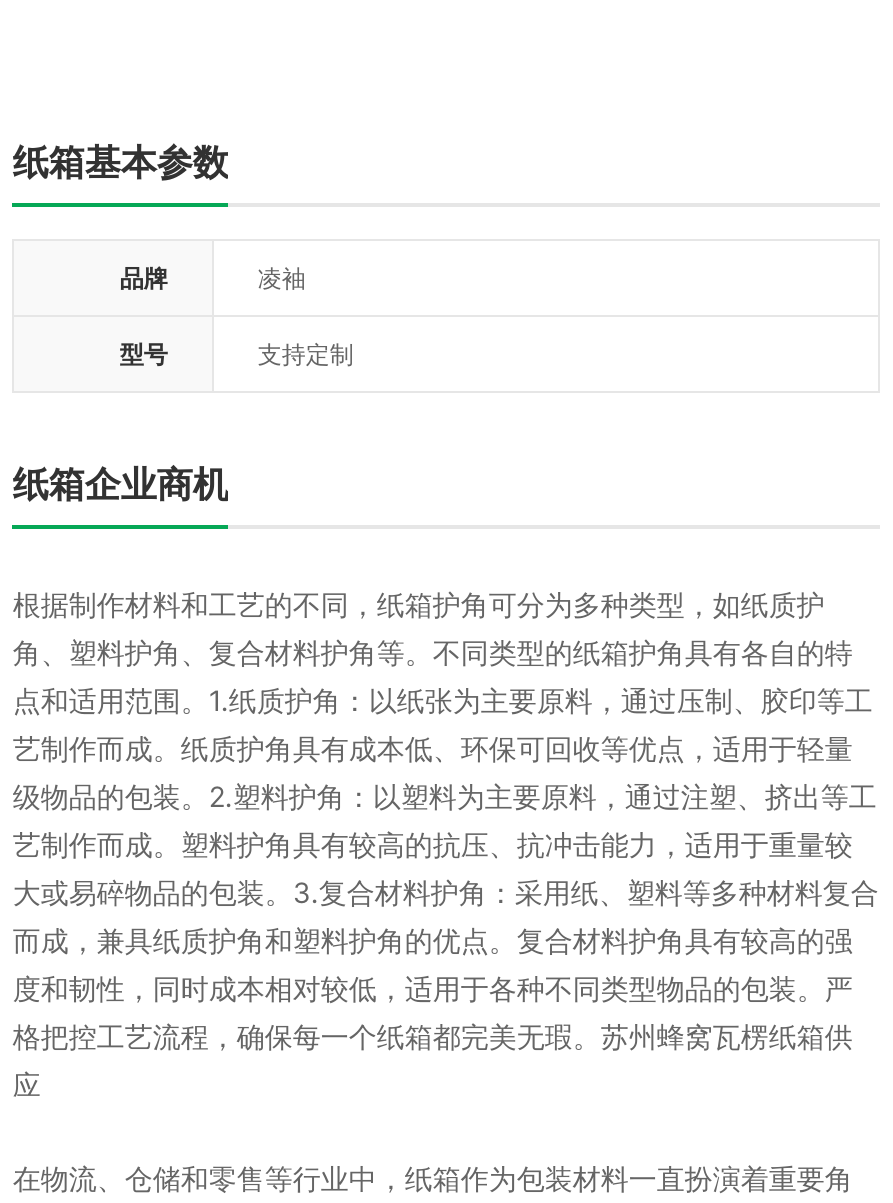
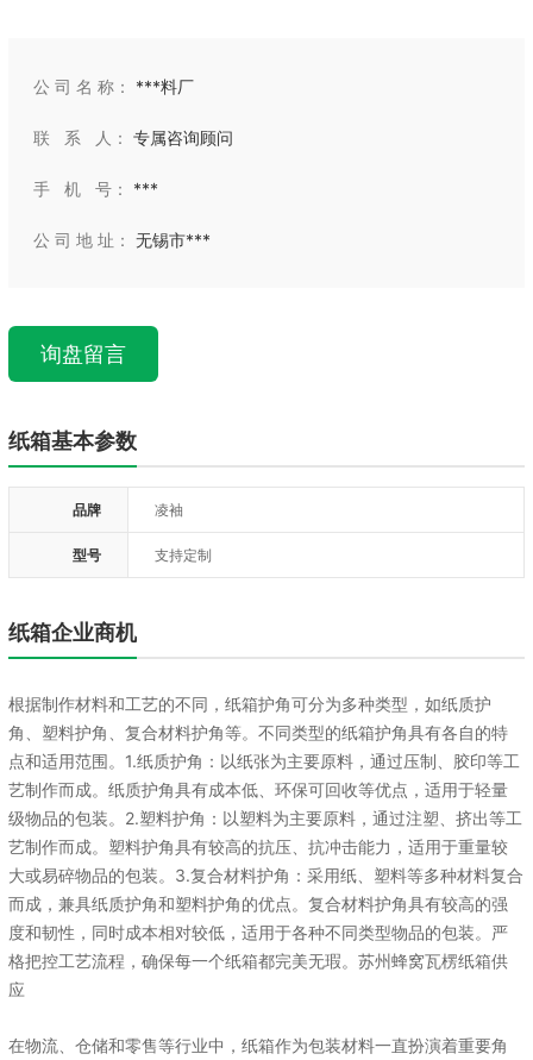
none -> [34,76,234,250] 公 司 名 称：***料厂 | 联 系 人：专属咨询顾问 | 手 机 号：*** | 公 司 地 址：无锡市***
none -> [41,341,127,366] 询盘留言

